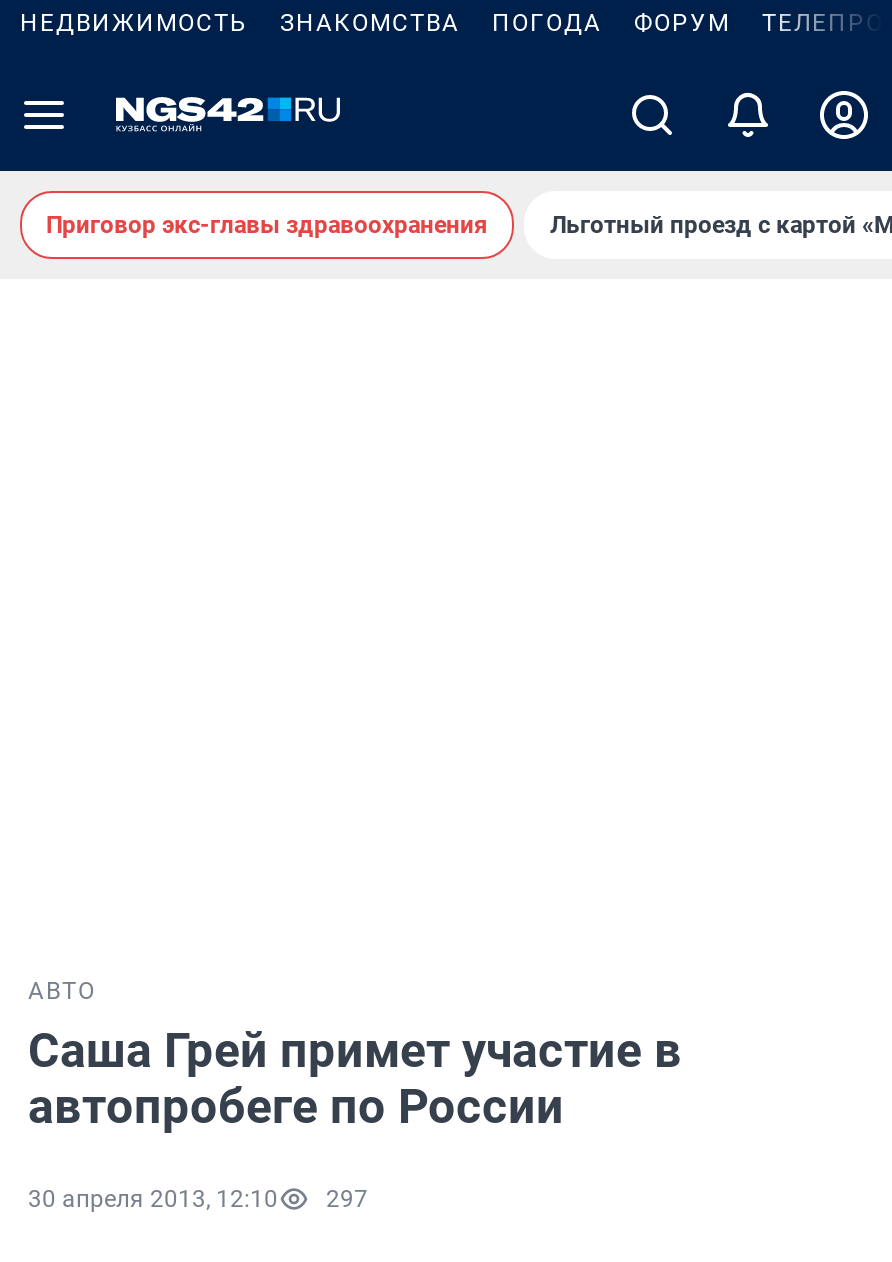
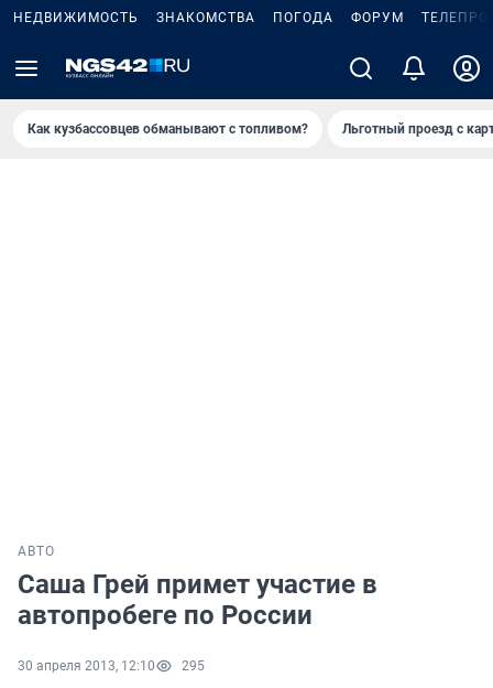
[46,211,488,239] Приговор экс-главы здравоохранения -> [28,121,308,137] Как кузбассовцев обманывают с топливом?
[28,1185,368,1213] 30 апреля 2013, 12:10 297 -> [18,658,205,674] 30 апреля 2013, 12:10 295

